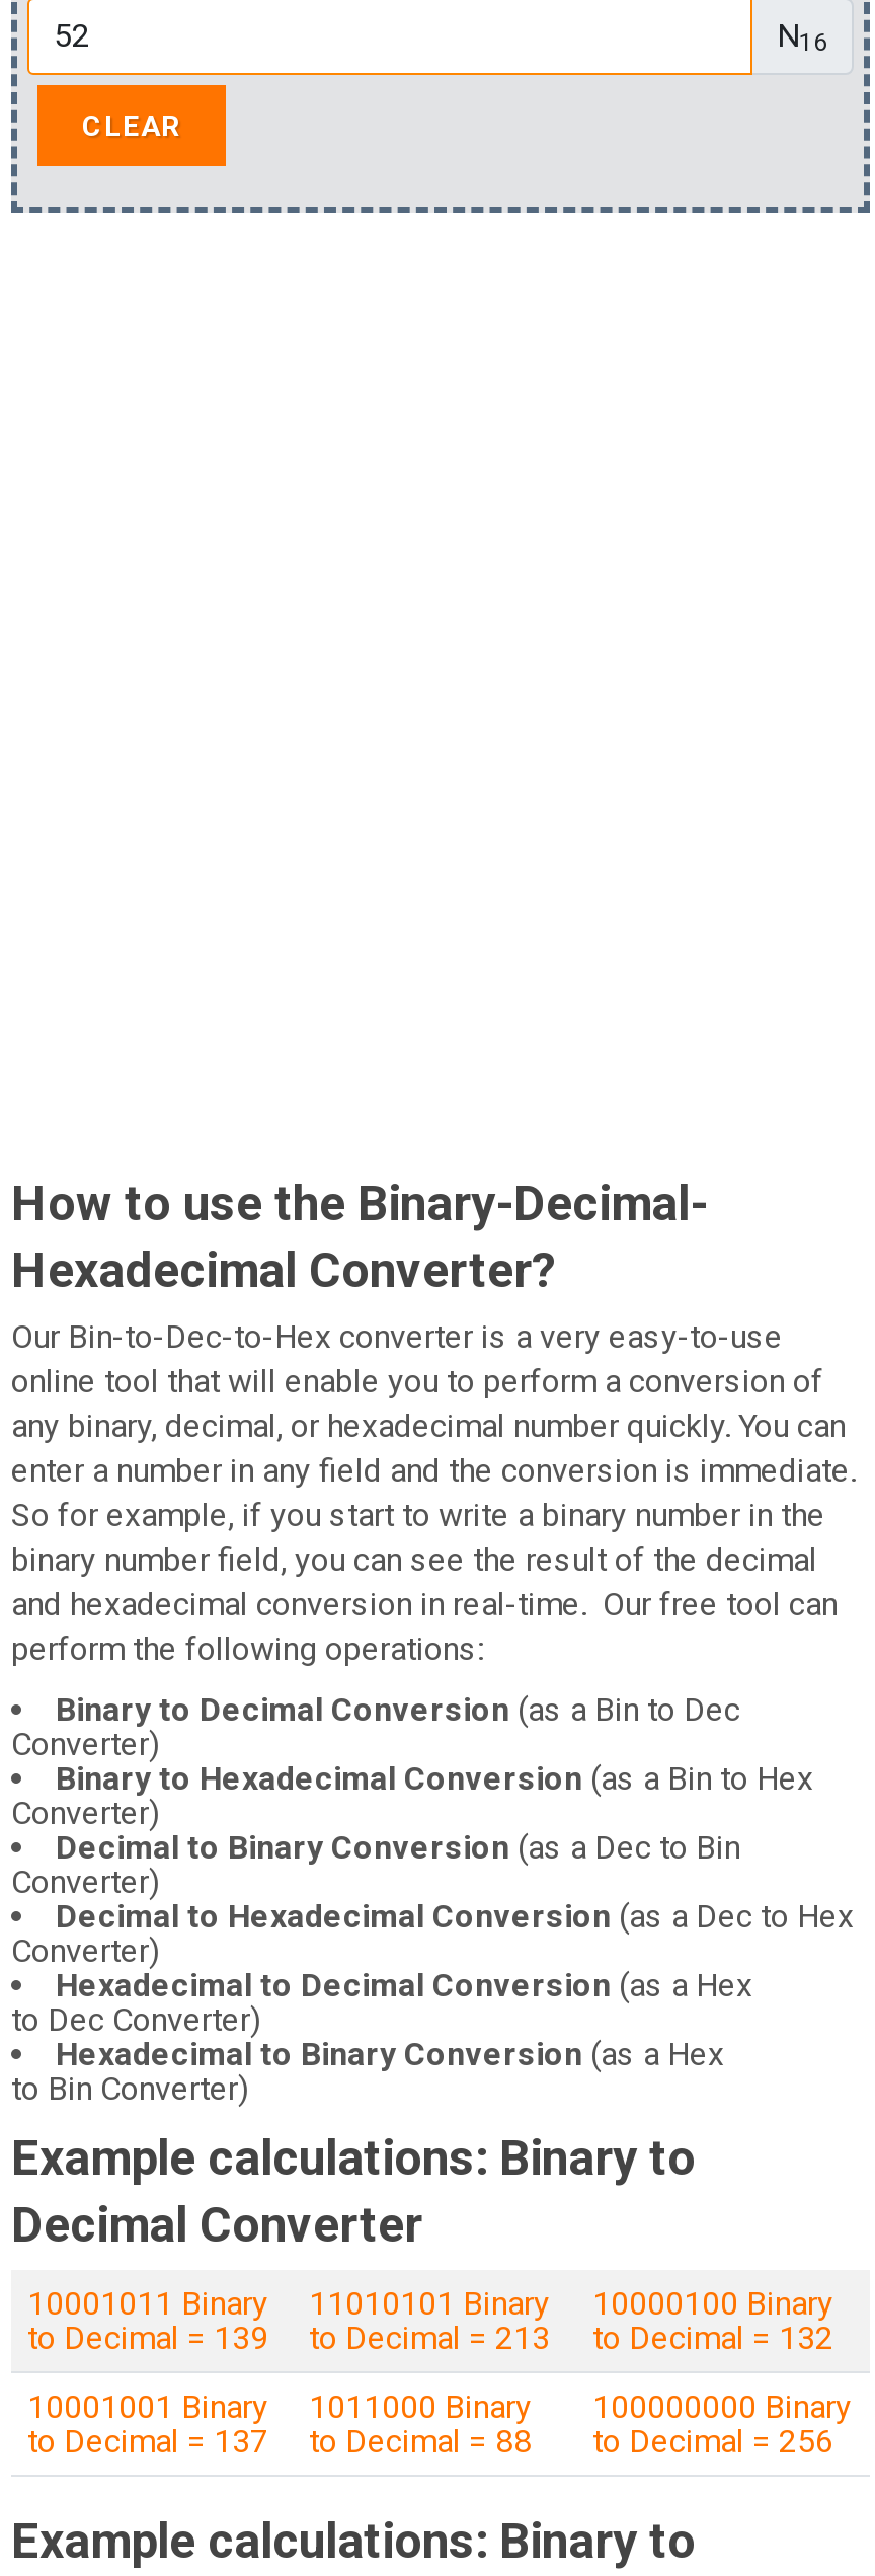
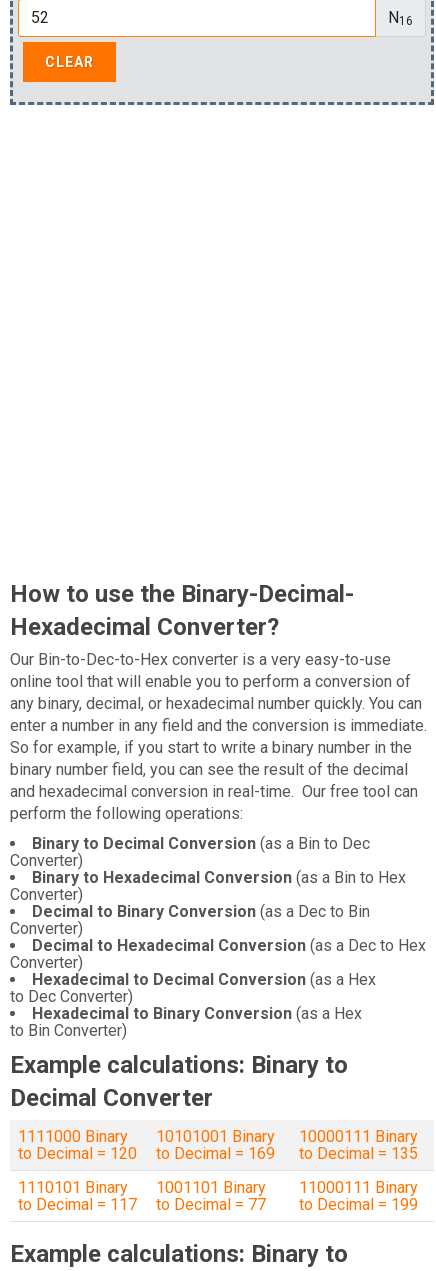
[27,2284,268,2323] 10001011 Binary -> [18,1127,128,1146] 1111000 Binary
[309,2284,550,2323] 11010101 Binary -> [156,1127,275,1146] 10101001 Binary
[592,2284,833,2323] 10000100 Binary -> [299,1127,418,1146] 10000111 Binary
[27,2319,268,2357] to Decimal = 139 -> [18,1144,137,1163] to Decimal = 120
[309,2319,550,2357] to Decimal = 213 -> [156,1144,275,1163] to Decimal = 169
[592,2319,833,2357] to Decimal = 132 -> [299,1144,418,1163] to Decimal = 135
[27,2388,268,2426] 10001001 Binary -> [18,1178,128,1197] 1110101 Binary
[309,2388,532,2426] 1011000 Binary -> [156,1178,266,1197] 1001101 Binary
[592,2388,852,2426] 100000000 Binary -> [299,1178,418,1197] 11000111 Binary
[27,2422,268,2460] to Decimal = 137 -> [18,1195,137,1214] to Decimal = 117
[309,2422,532,2460] to Decimal = 88 -> [156,1195,266,1214] to Decimal = 77
[592,2422,833,2460] to Decimal = 256 -> [299,1195,418,1214] to Decimal = 199

